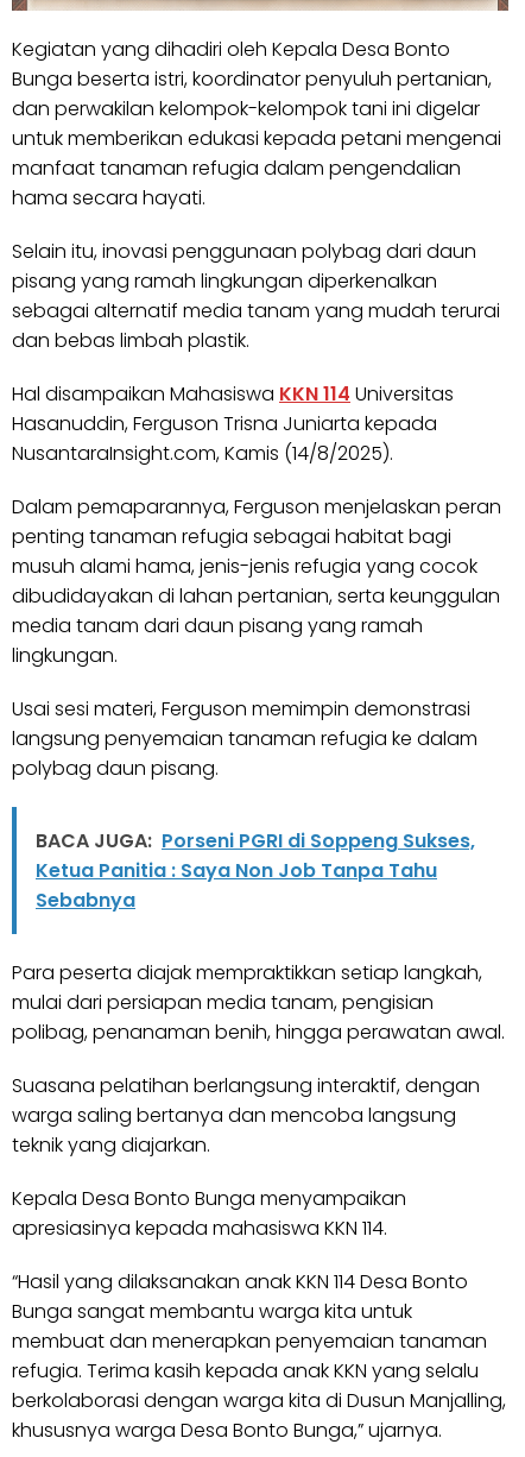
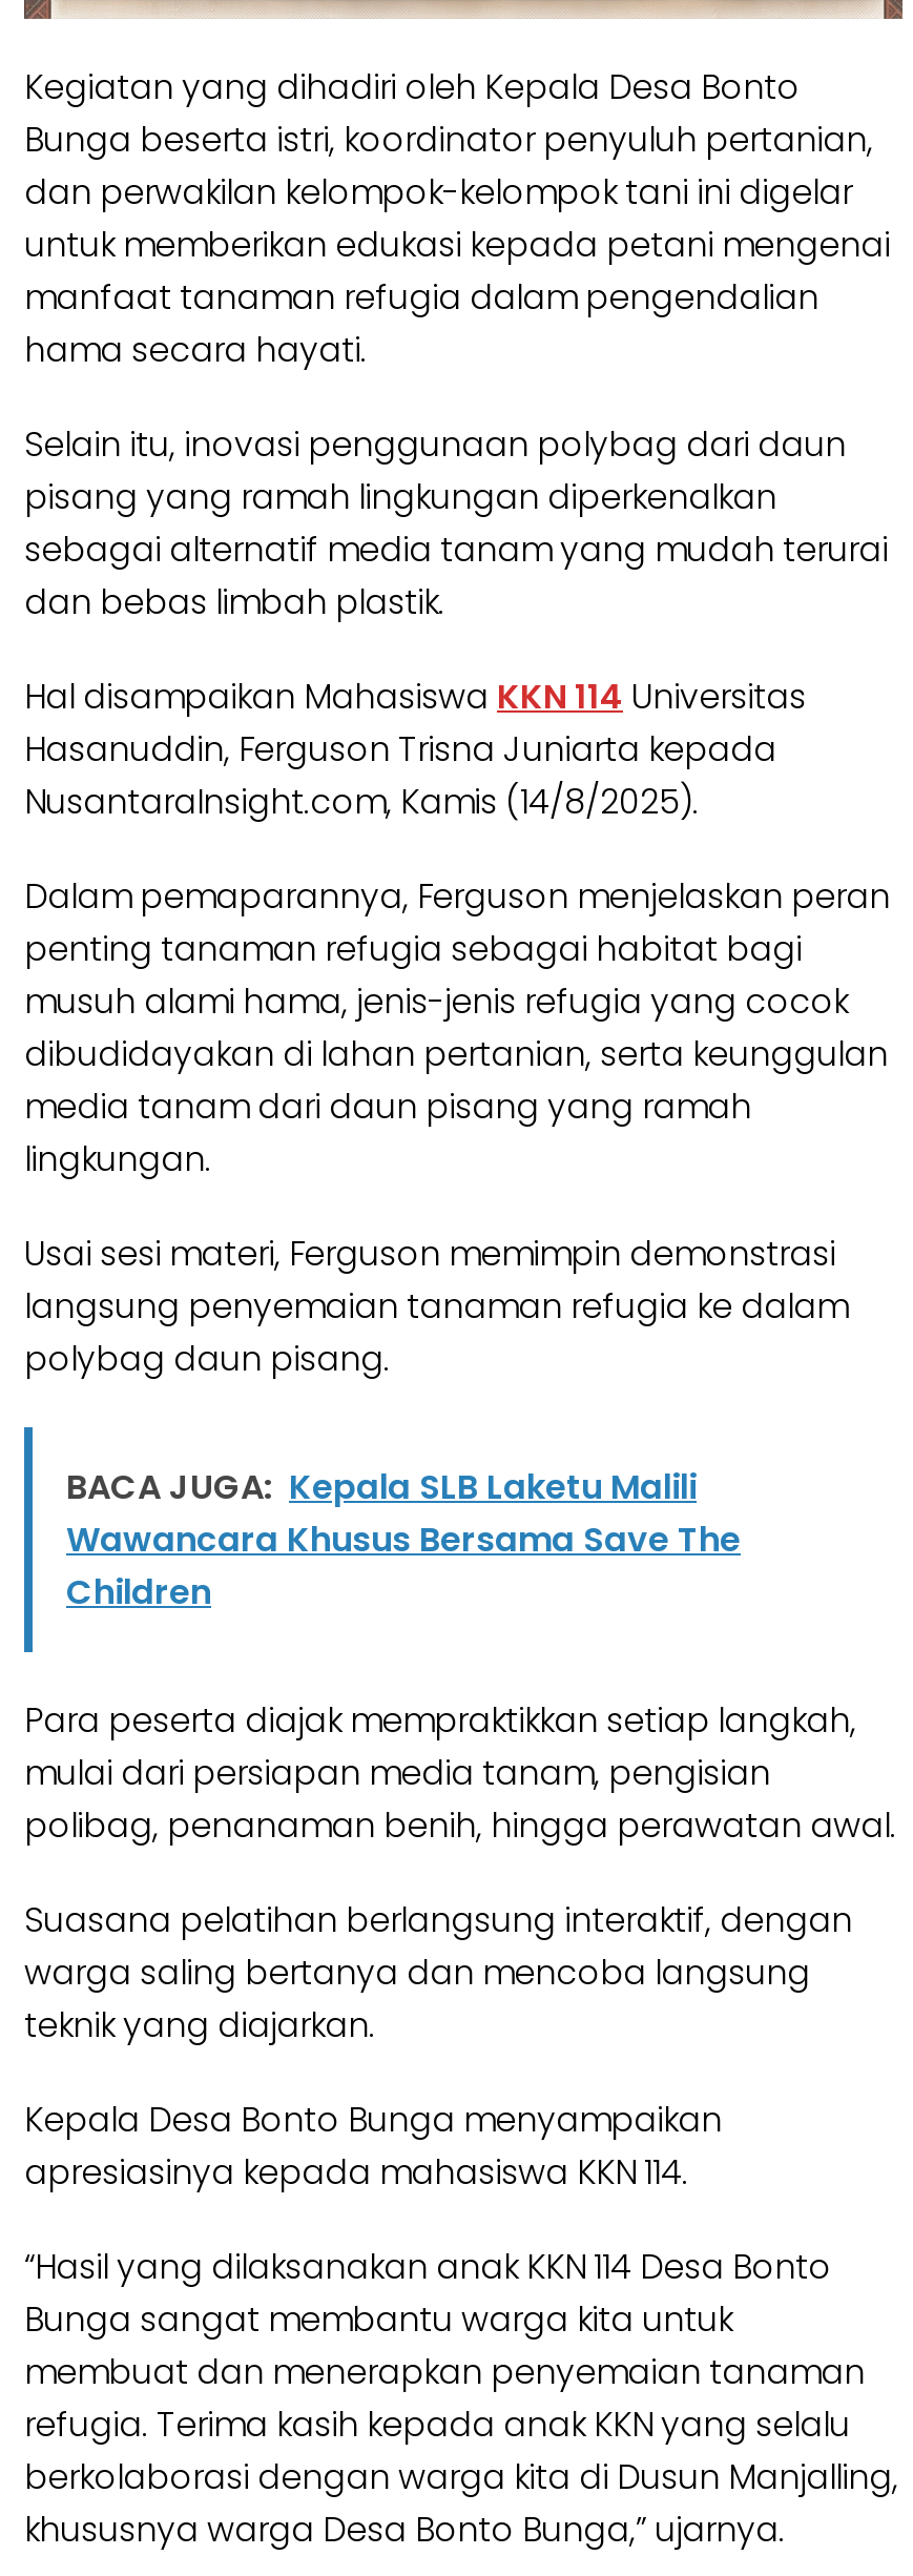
[36,827,475,914] BACA JUGA: Porseni PGRI di Soppeng Sukses, | Ketua Panitia : Saya Non Job Tanpa Tahu | Sebabnya -> [66,1463,741,1617] BACA JUGA: Kepala SLB Laketu Malili | Wawancara Khusus Bersama Save The | Children

